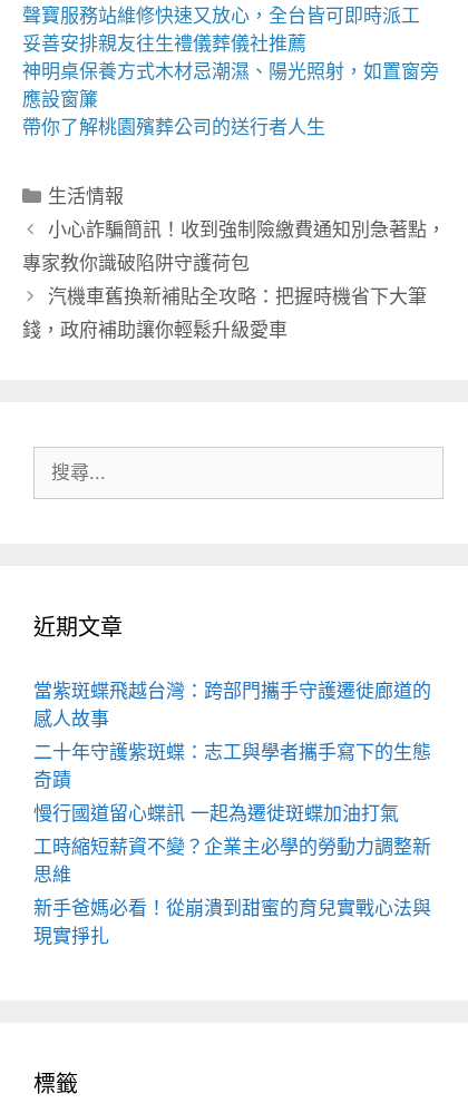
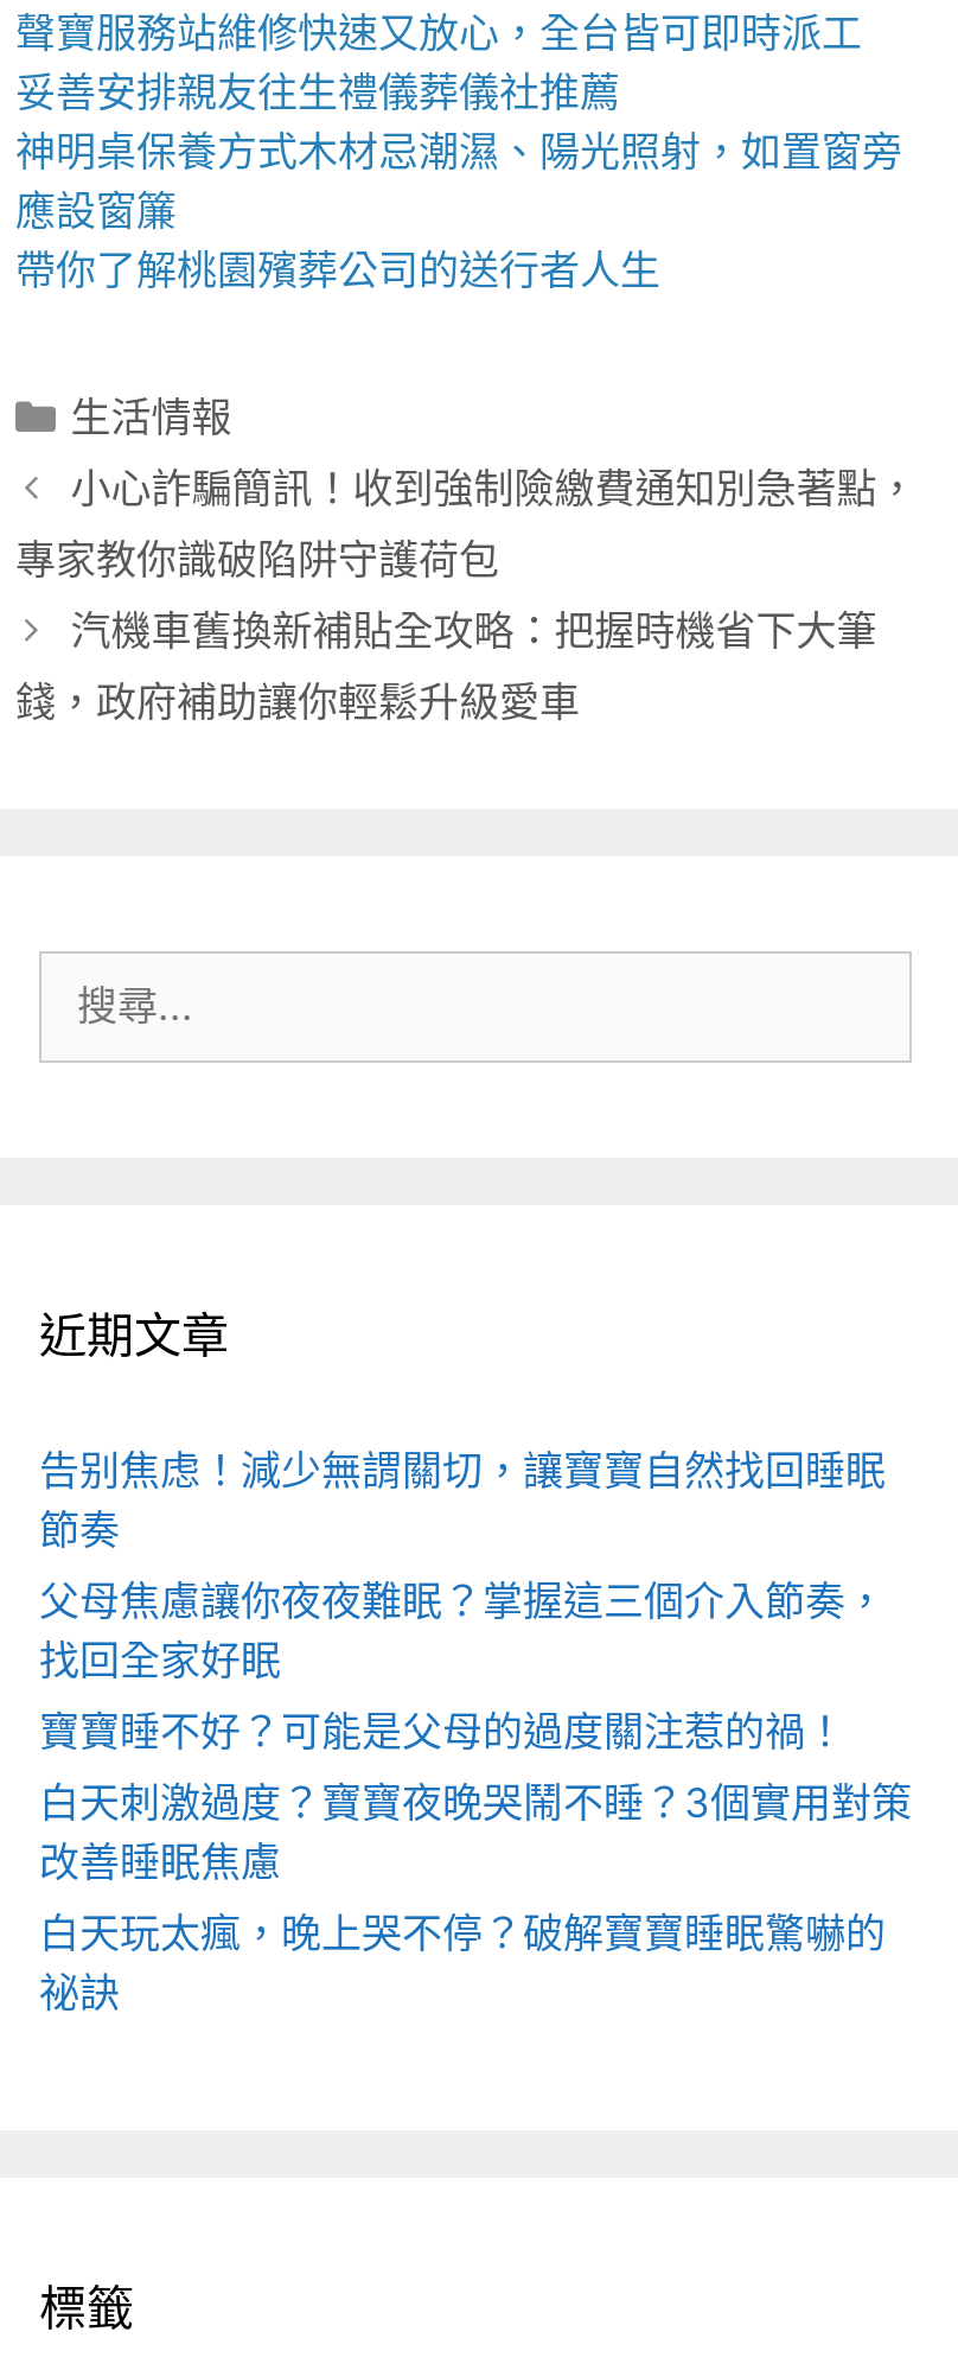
[33,679,431,729] 當紫斑蝶飛越台灣：跨部門攜手守護遷徙廊道的 | 感人故事 -> [39,1446,886,1553] 告别焦虑！減少無謂關切，讓寶寶自然找回睡眠 | 節奏
[33,740,431,790] 二十年守護紫斑蝶：志工與學者攜手寫下的生態 | 奇蹟 -> [39,1576,886,1683] 父母焦慮讓你夜夜難眠？掌握這三個介入節奏， | 找回全家好眠
[33,802,399,824] 慢行國道留心蝶訊 一起為遷徙斑蝶加油打氣 -> [39,1707,845,1754] 寶寶睡不好？可能是父母的過度關注惹的禍！
[33,835,431,885] 工時縮短薪資不變？企業主必學的勞動力調整新 | 思維 -> [39,1778,912,1885] 白天刺激過度？寶寶夜晚哭鬧不睡？3個實用對策 | 改善睡眠焦慮
[33,896,431,946] 新手爸媽必看！從崩潰到甜蜜的育兒實戰心法與 | 現實掙扎 -> [39,1909,886,2015] 白天玩太瘋，晚上哭不停？破解寶寶睡眠驚嚇的 | 祕訣

